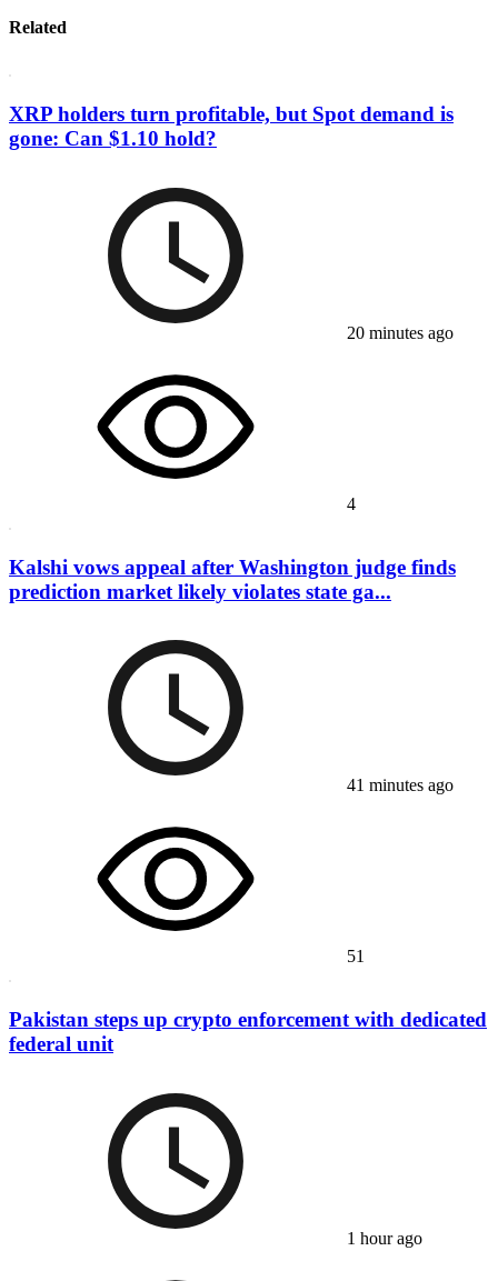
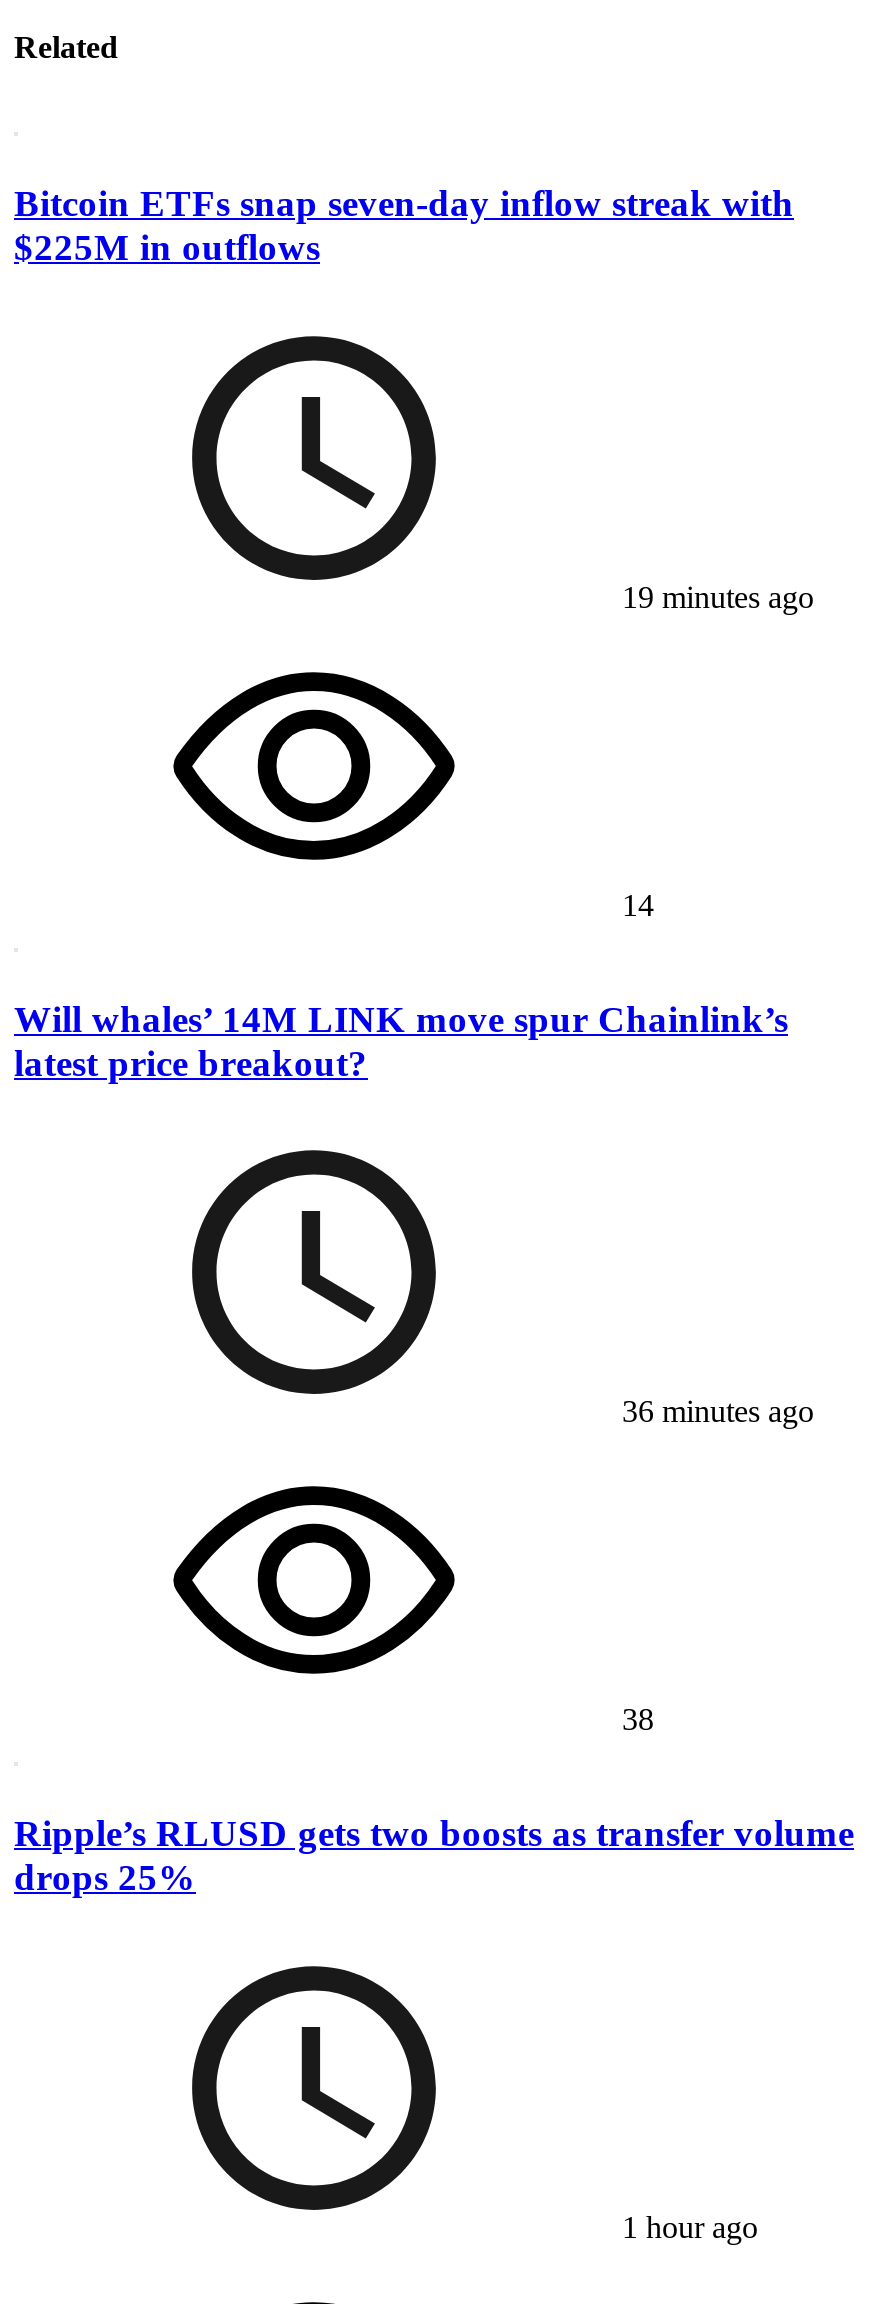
[9,102,454,150] XRP holders turn profitable, but Spot demand is | gone: Can $1.10 hold? -> [14,182,794,268] Bitcoin ETFs snap seven-day inflow streak with | $225M in outflows
[342,323,454,342] 20 minutes ago -> [614,580,814,614] 19 minutes ago
[342,494,356,513] 4 -> [614,888,654,922] 14
[9,555,456,603] Kalshi vows appeal after Washington judge finds | prediction market likely violates state ga... -> [14,997,788,1083] Will whales’ 14M LINK move spur Chainlink’s | latest price breakout?
[342,776,454,795] 41 minutes ago -> [614,1394,814,1428] 36 minutes ago
[342,947,365,966] 51 -> [614,1702,654,1736] 38
[9,1008,487,1055] Pakistan steps up crypto enforcement with dedicated | federal unit -> [14,1812,854,1898] Ripple’s RLUSD gets two boosts as transfer volume | drops 25%

